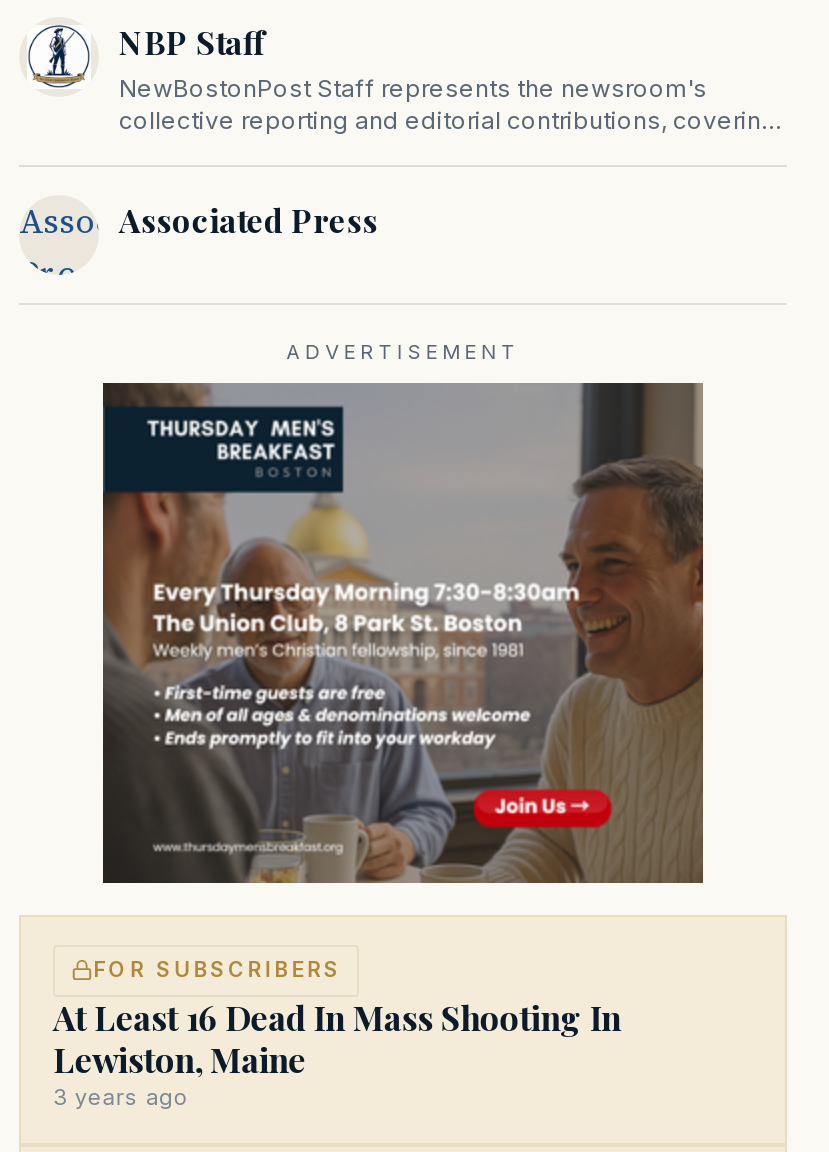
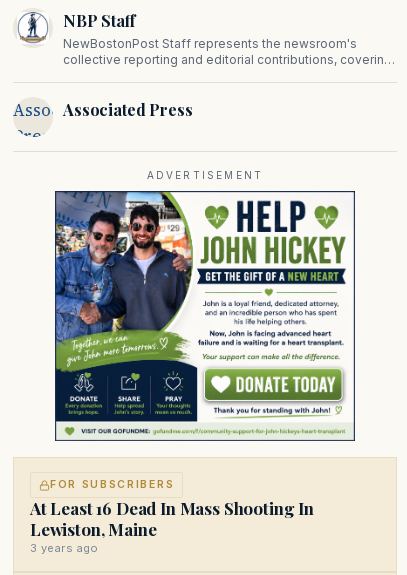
[103,382,703,884] [image] -> [55,190,355,442] [image]

